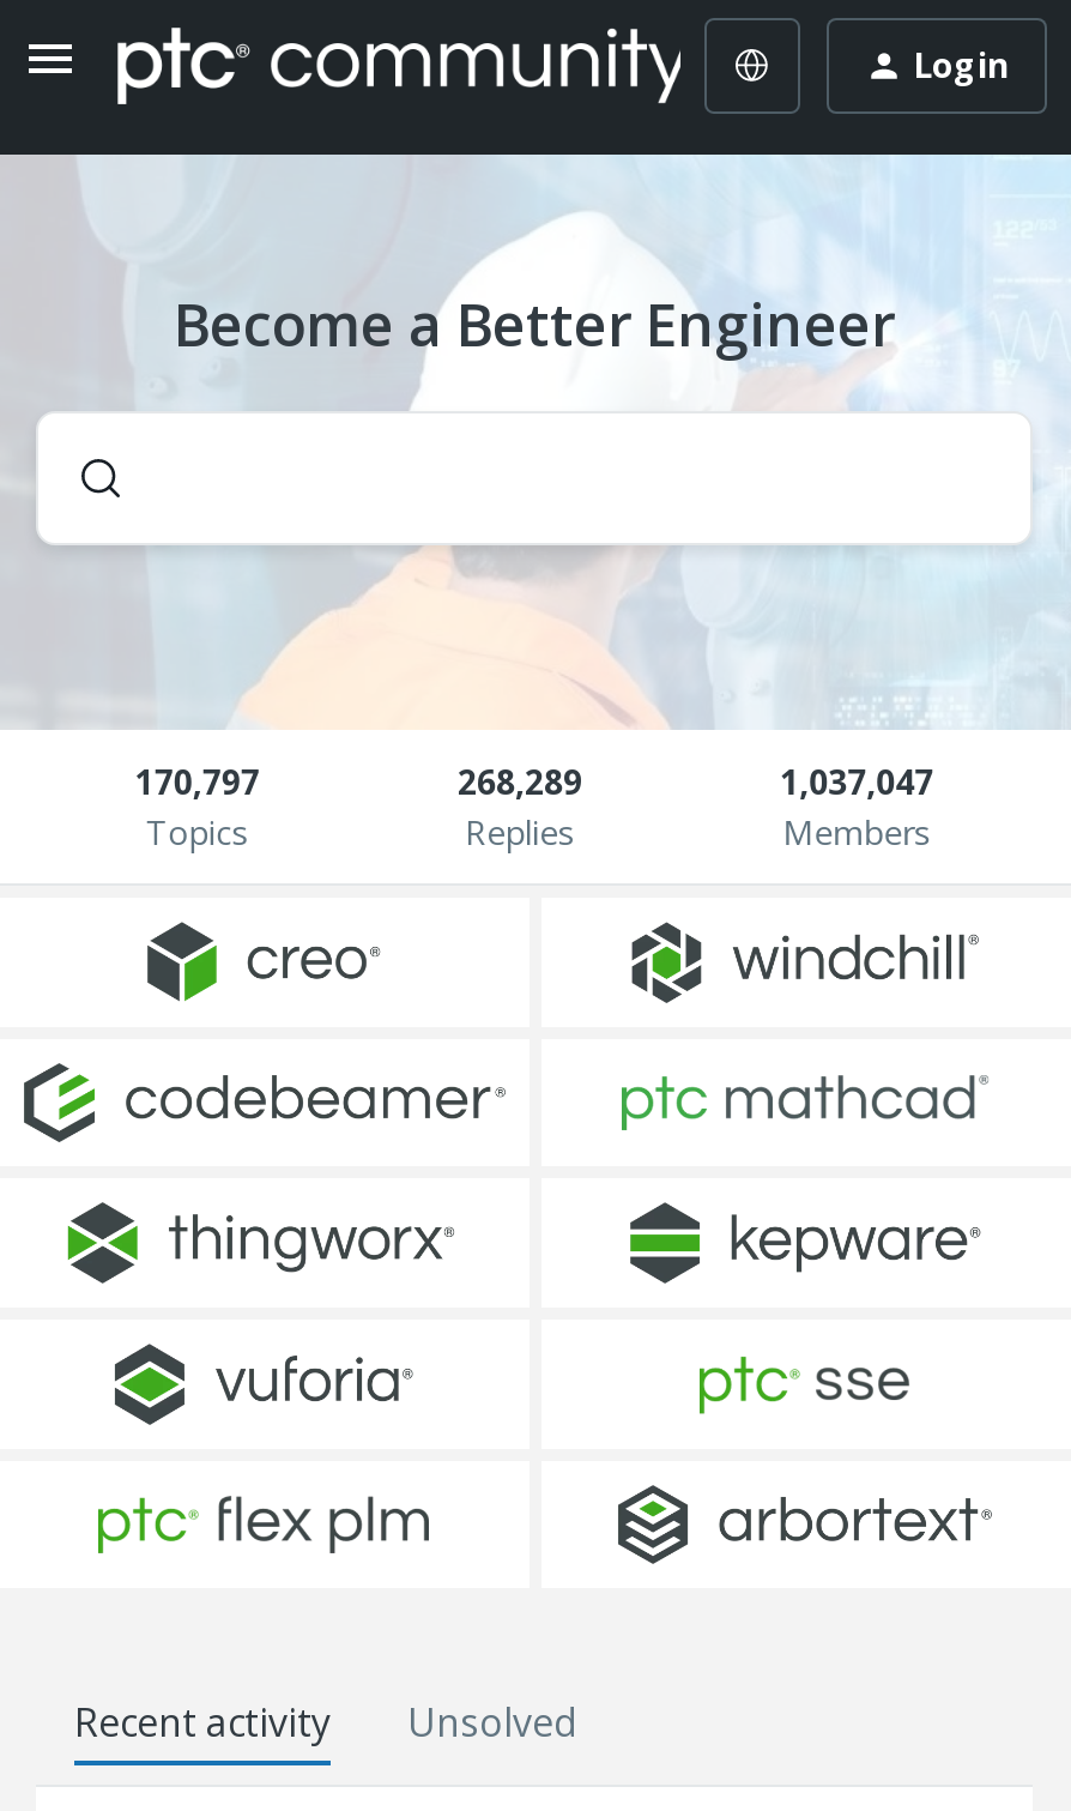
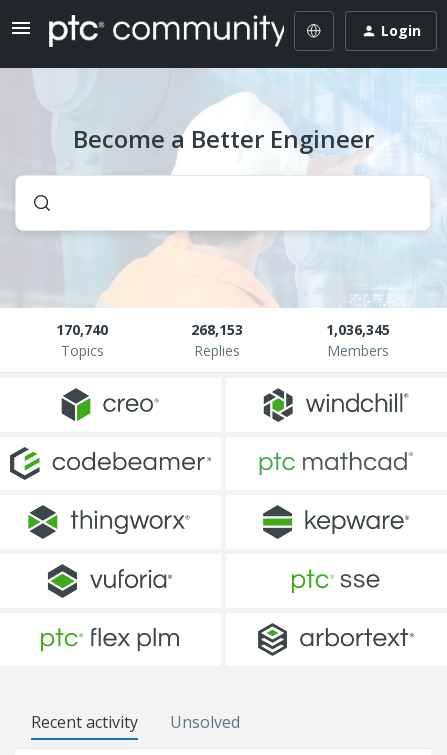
[135,759,259,804] 170,797 -> [56,320,108,339] 170,740
[458,759,582,804] 268,289 -> [191,320,243,339] 268,153
[780,759,933,804] 1,037,047 -> [326,320,390,339] 1,036,345

